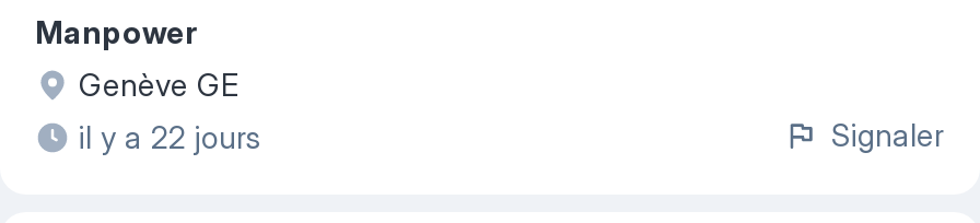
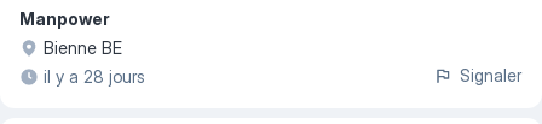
[79,66,260,155] Genève GE | il y a 22 jours -> [44,37,145,87] Bienne BE | il y a 28 jours

